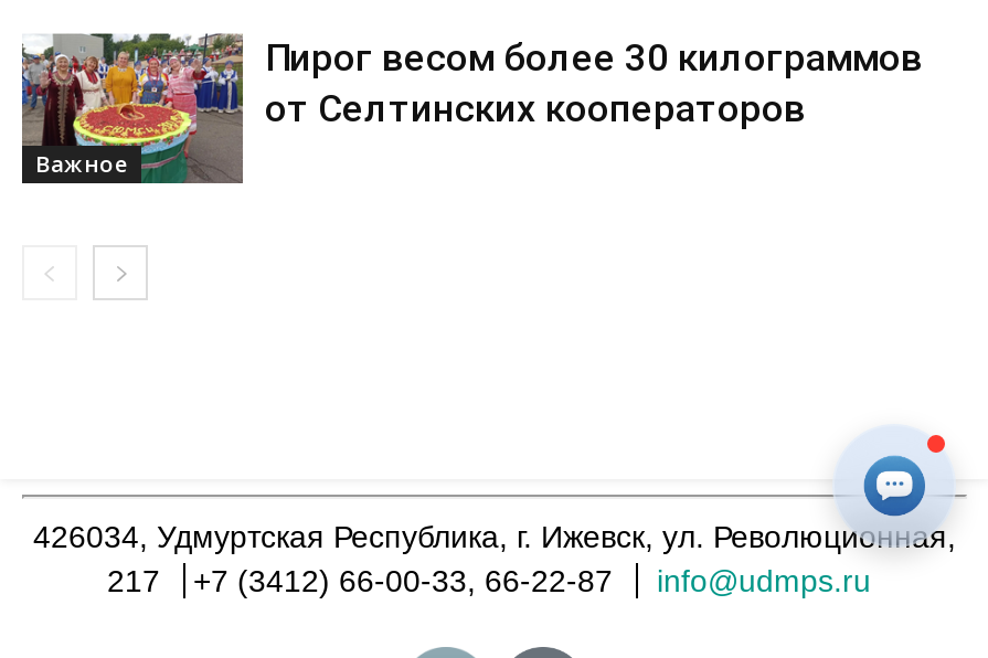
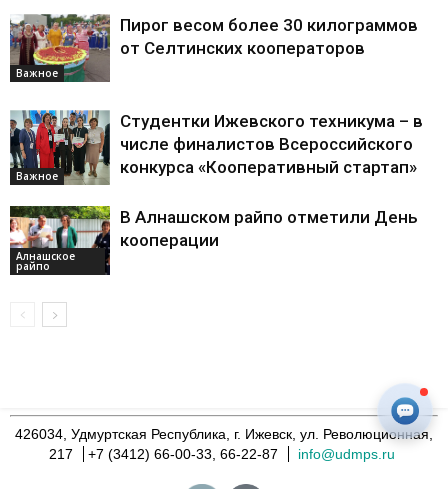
none -> [9,109,110,186] [image] | Важное
none -> [9,205,111,275] [image] | Алнашское | райпо
none -> [120,111,423,177] Студентки Ижевского техникума – в | числе финалистов Всероссийского | конкурса «Кооперативный стартап»
none -> [120,207,418,250] В Алнашском райпо отметили День | кооперации

